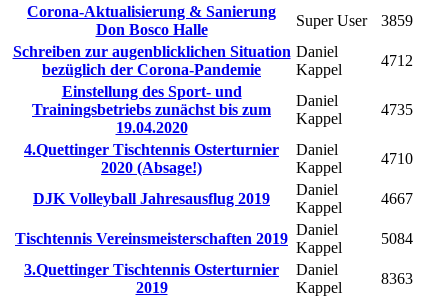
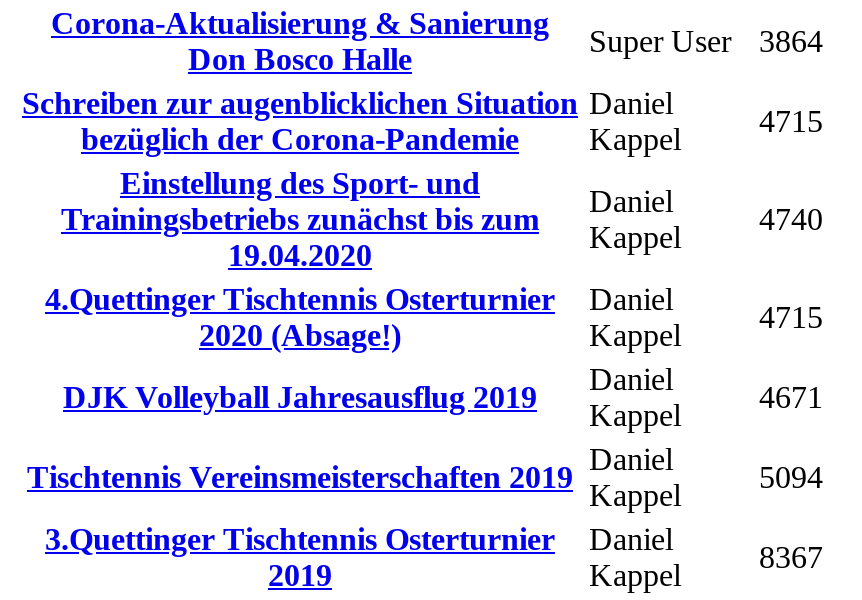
[296,12,413,29] Super User 3859 -> [589,25,823,59] Super User 3864
[381,52,413,69] 4712 -> [759,105,823,139] 4715
[381,101,413,118] 4735 -> [759,203,823,237] 4740
[381,150,413,167] 4710 -> [759,301,823,335] 4715
[381,190,413,207] 4667 -> [759,381,823,415] 4671
[381,230,413,247] 5084 -> [759,461,823,495] 5094
[381,270,413,287] 8363 -> [759,541,823,575] 8367

